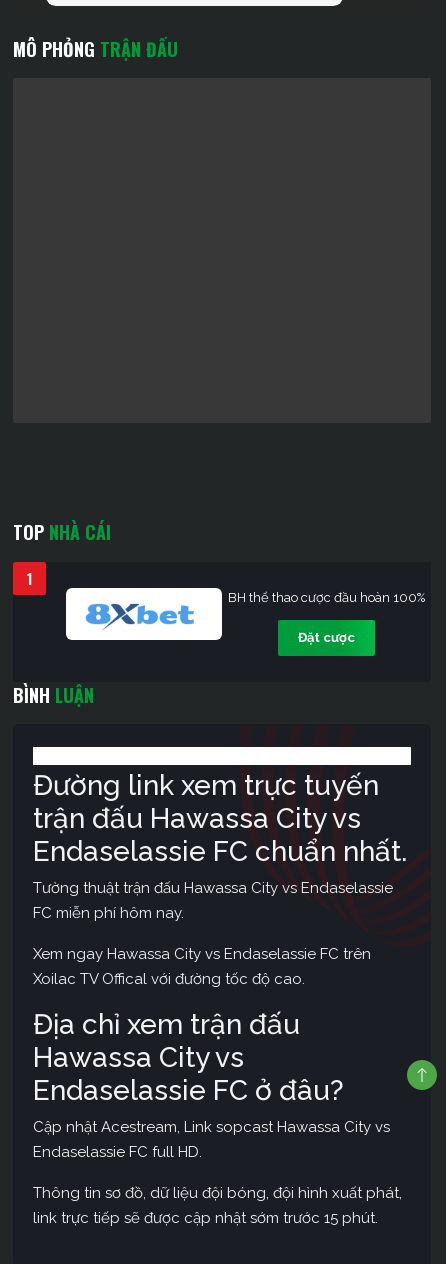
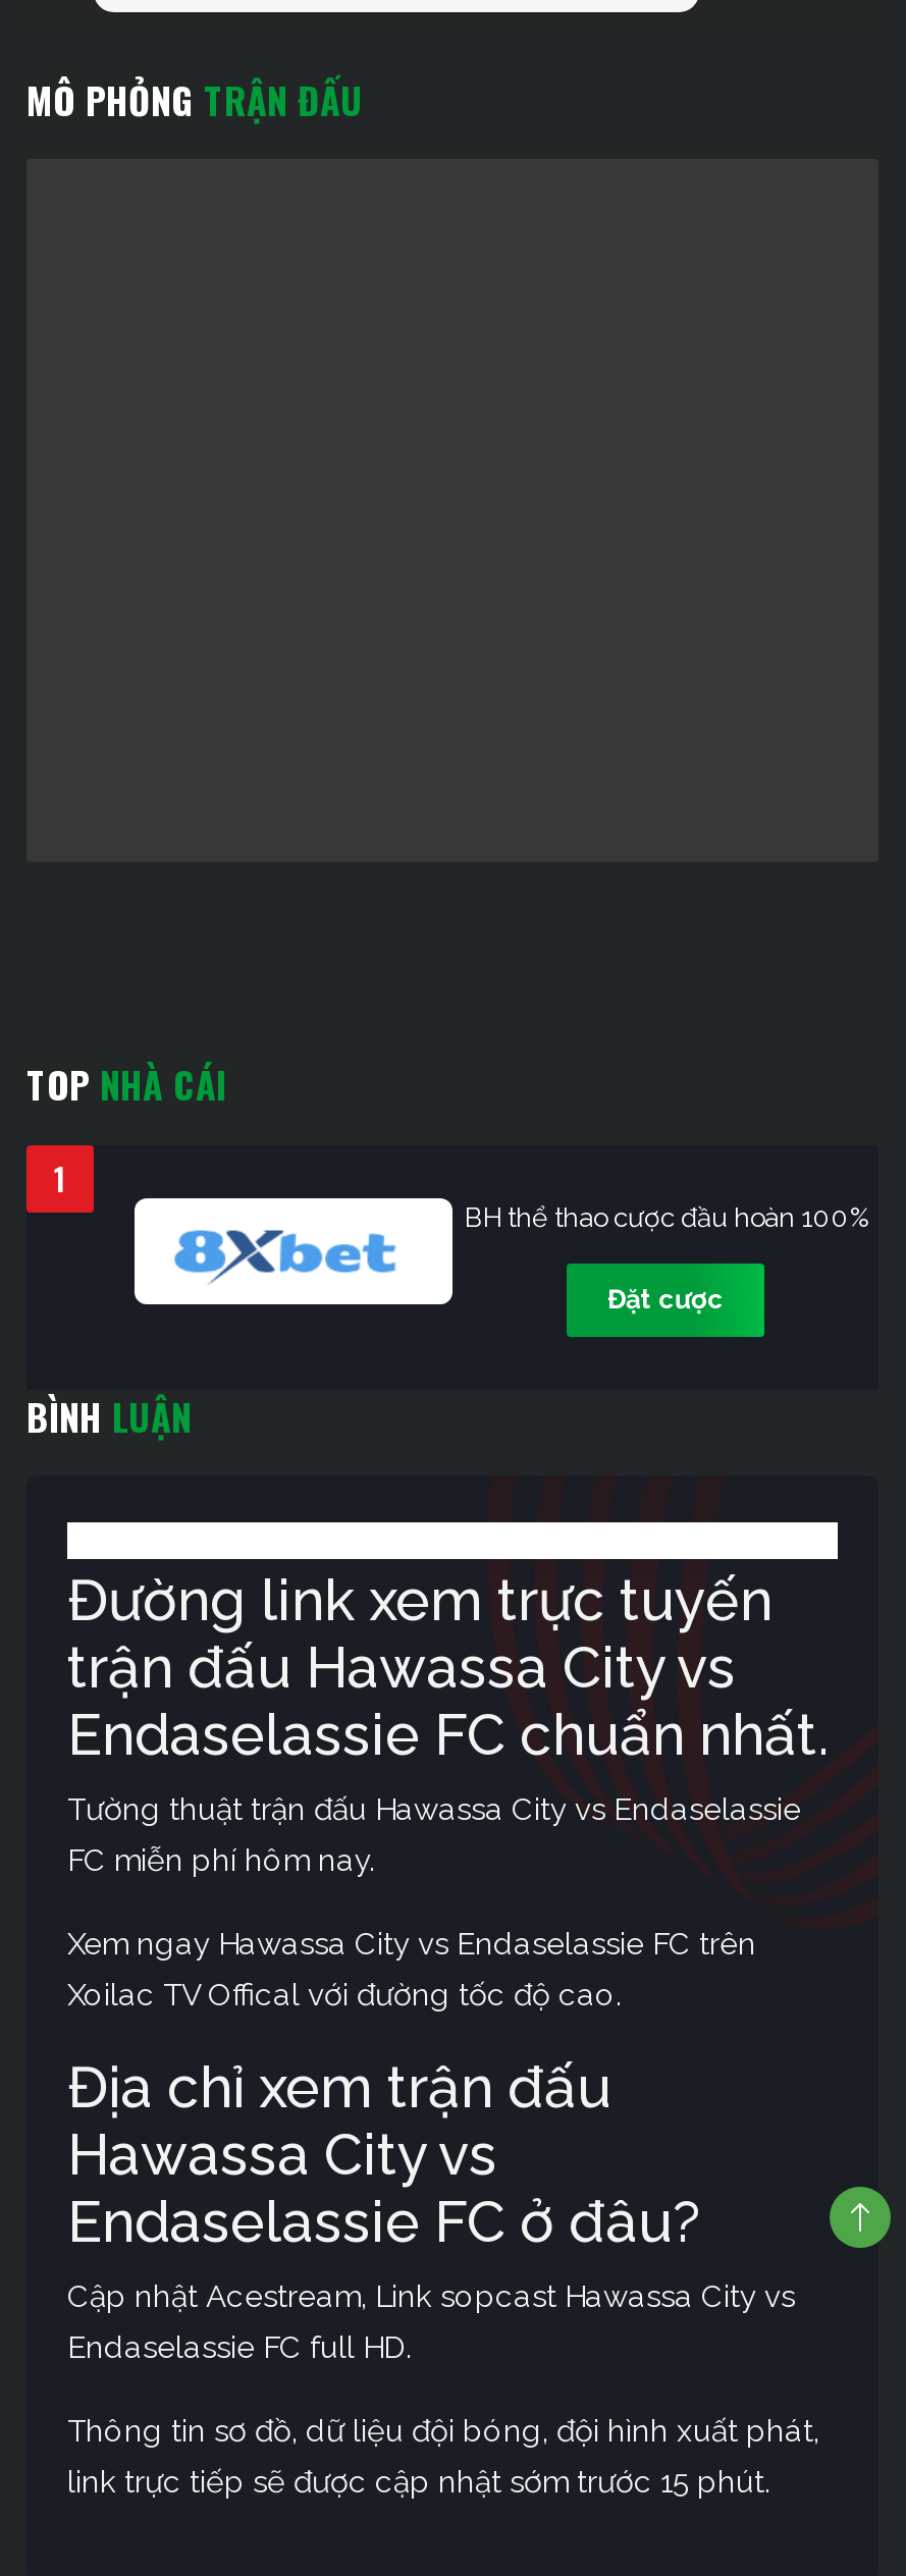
[406,1059,438,1103] [image] -> [828,2160,893,2250] [image]

